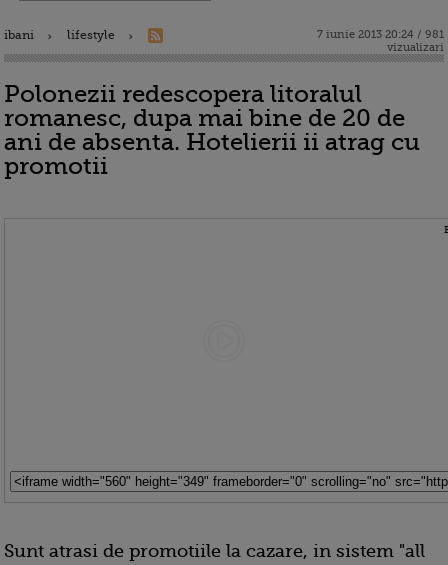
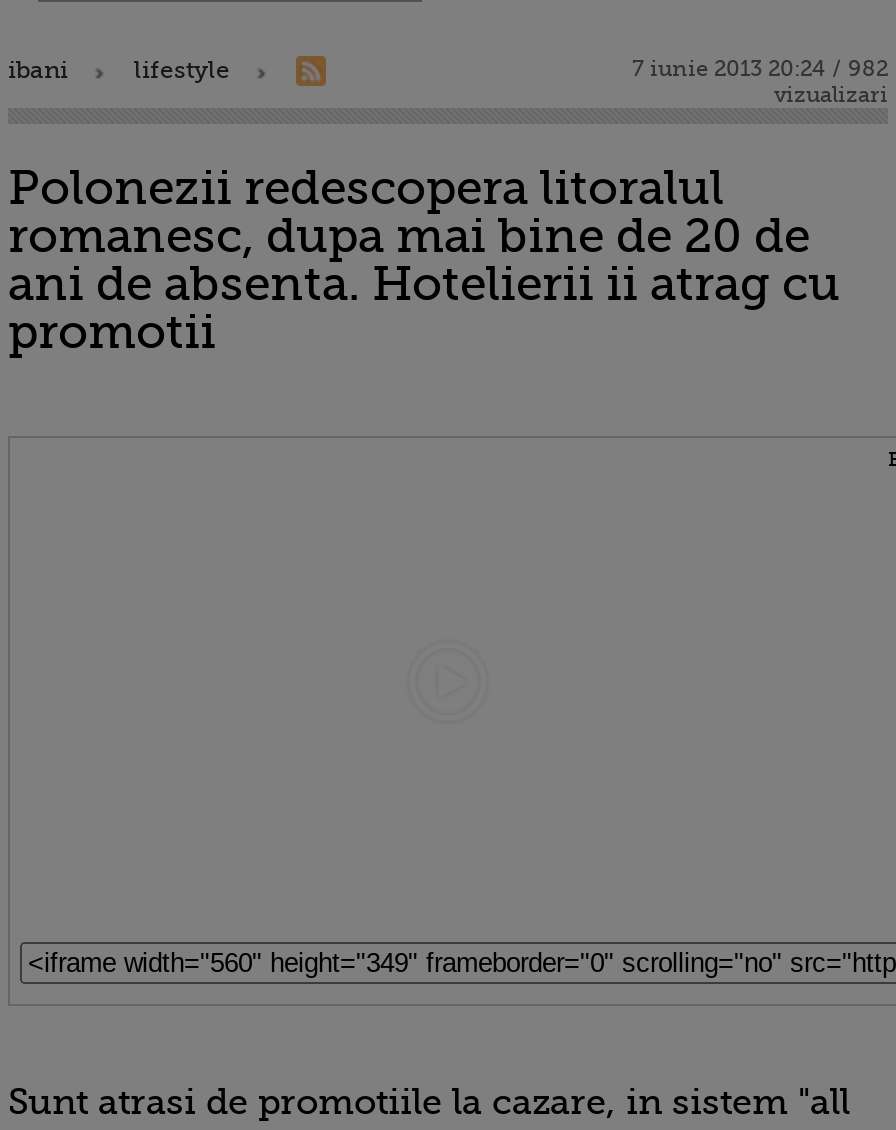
[317,28,444,41] 7 iunie 2013 20:24 / 981 -> [632,56,888,82] 7 iunie 2013 20:24 / 982

